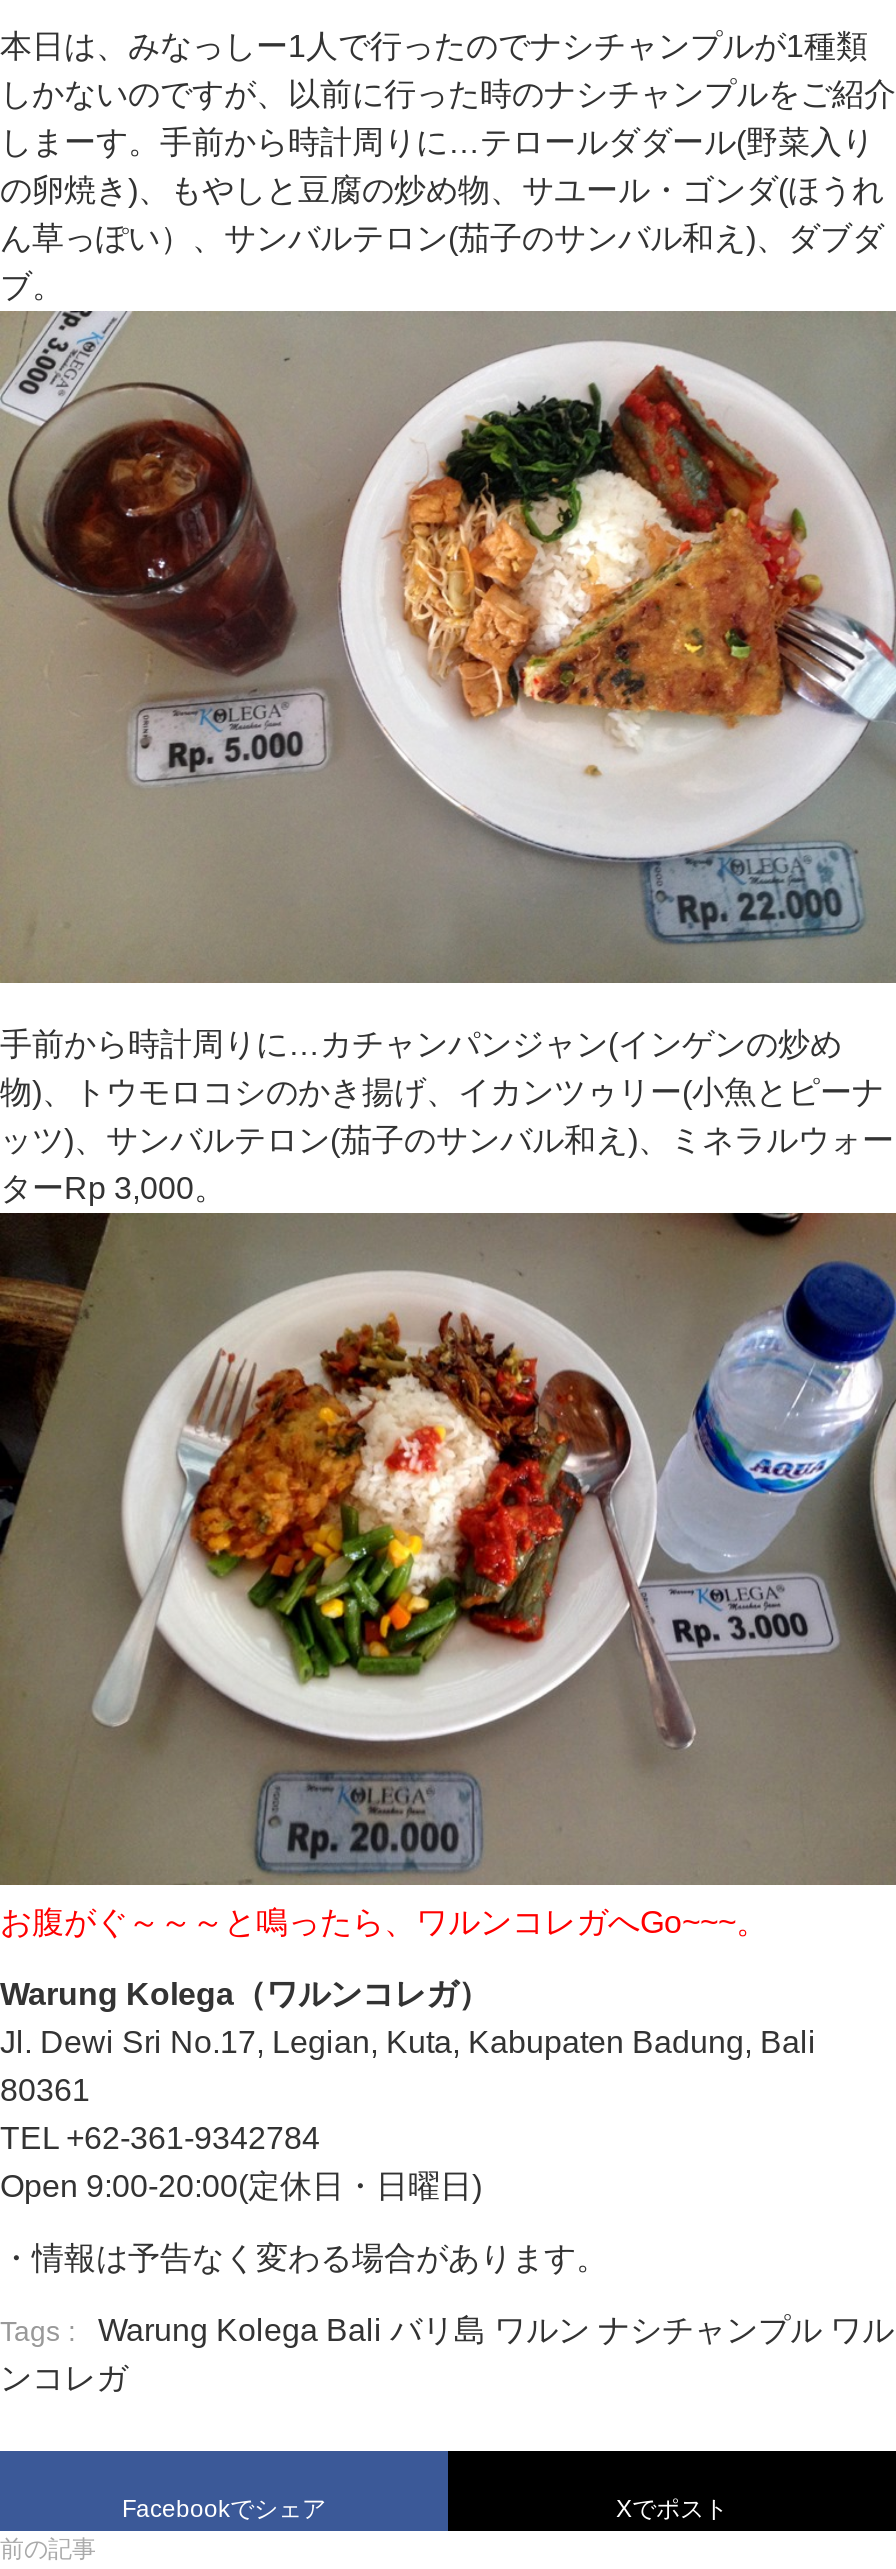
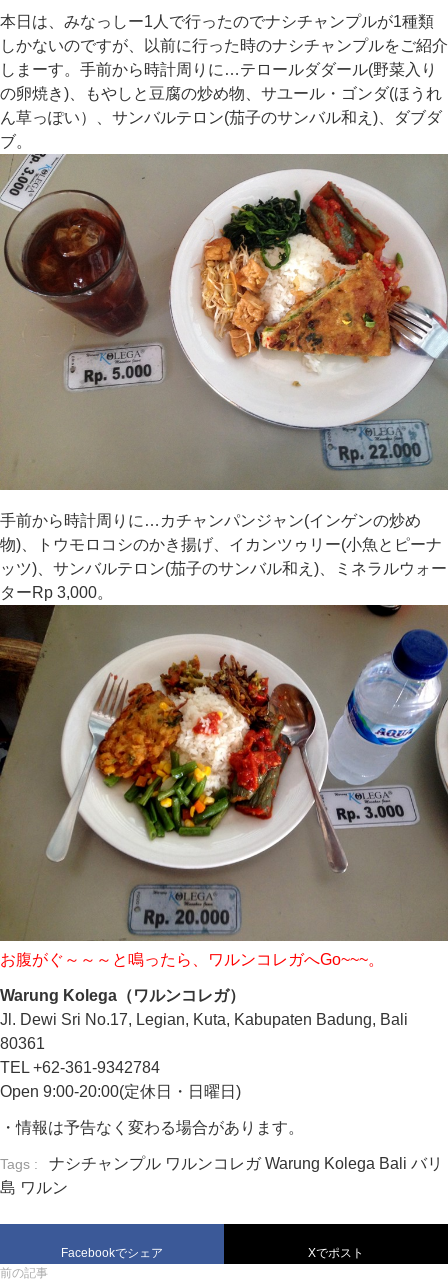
[0,2313,894,2395] Warung Kolega Bali バリ島 ワルン ナシチャンプル ワル | ンコレガ -> [0,1155,443,1196] ナシチャンプル ワルンコレガ Warung Kolega Bali バリ | 島 ワルン

